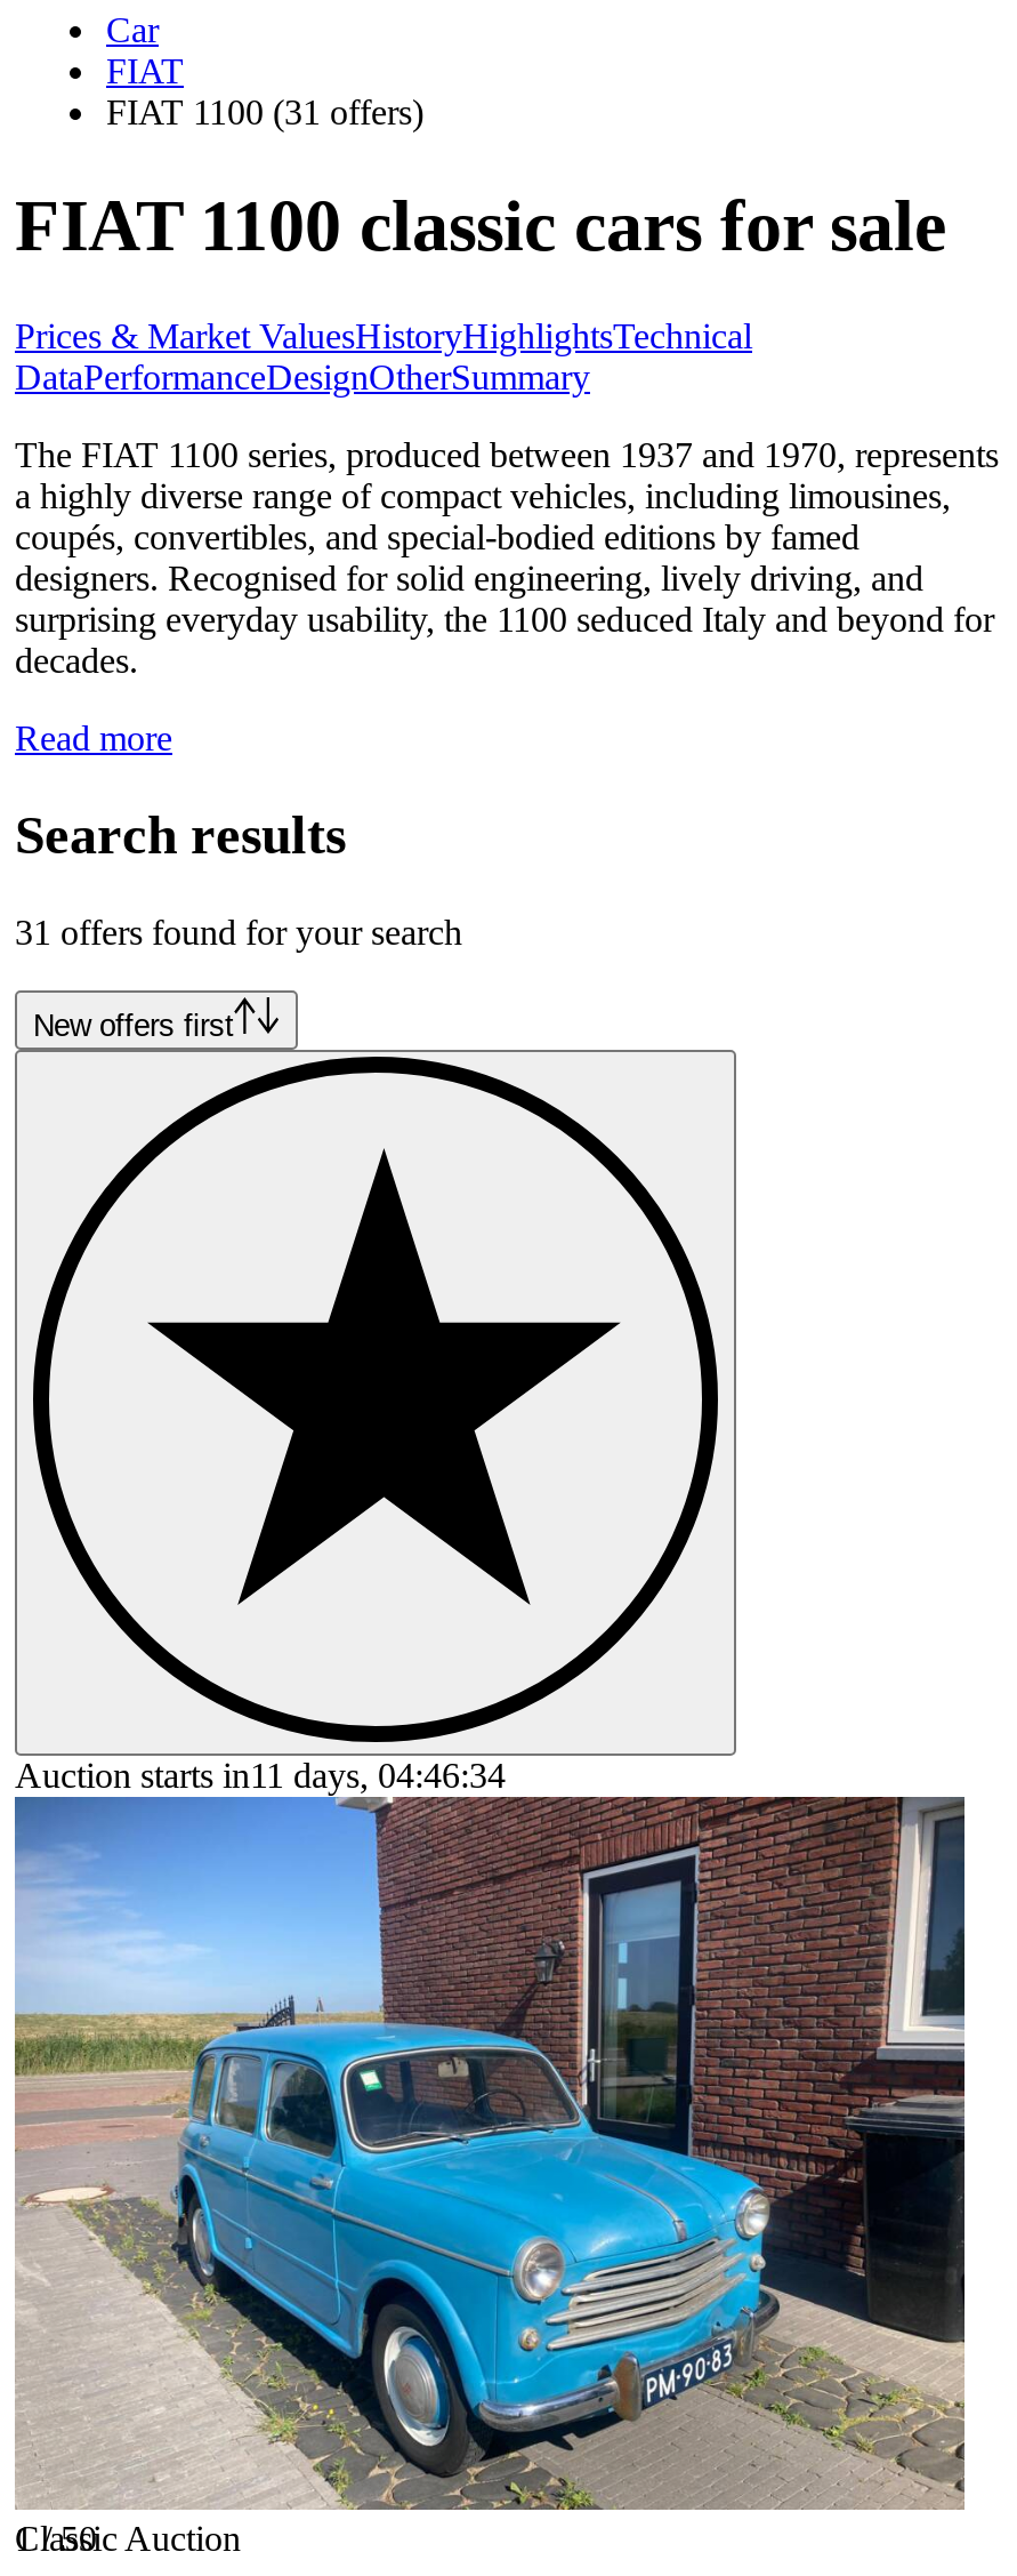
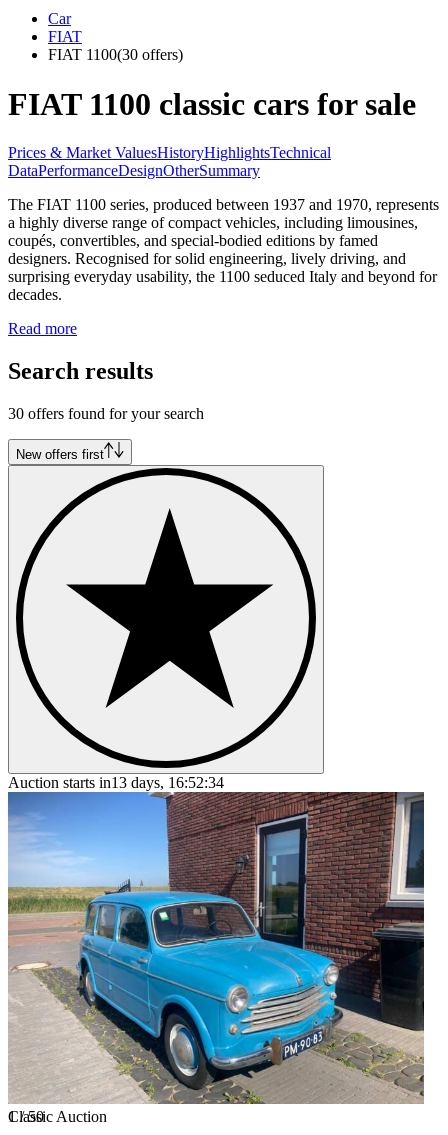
[106,93,423,132] FIAT 1100 (31 offers) -> [48,46,183,63] FIAT 1100 (30 offers)
[15,912,462,951] 31 offers found for your search -> [8,405,204,422] 30 offers found for your search
[15,1755,506,1794] Auction starts in11 days, 04:46:34 -> [8,774,224,791] Auction starts in13 days, 16:52:34

